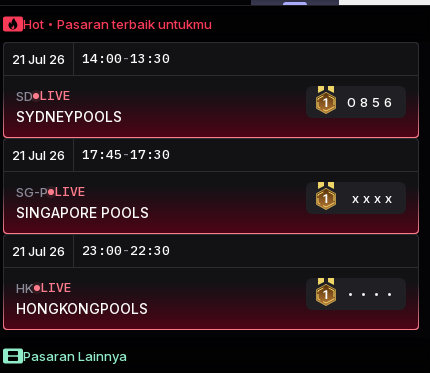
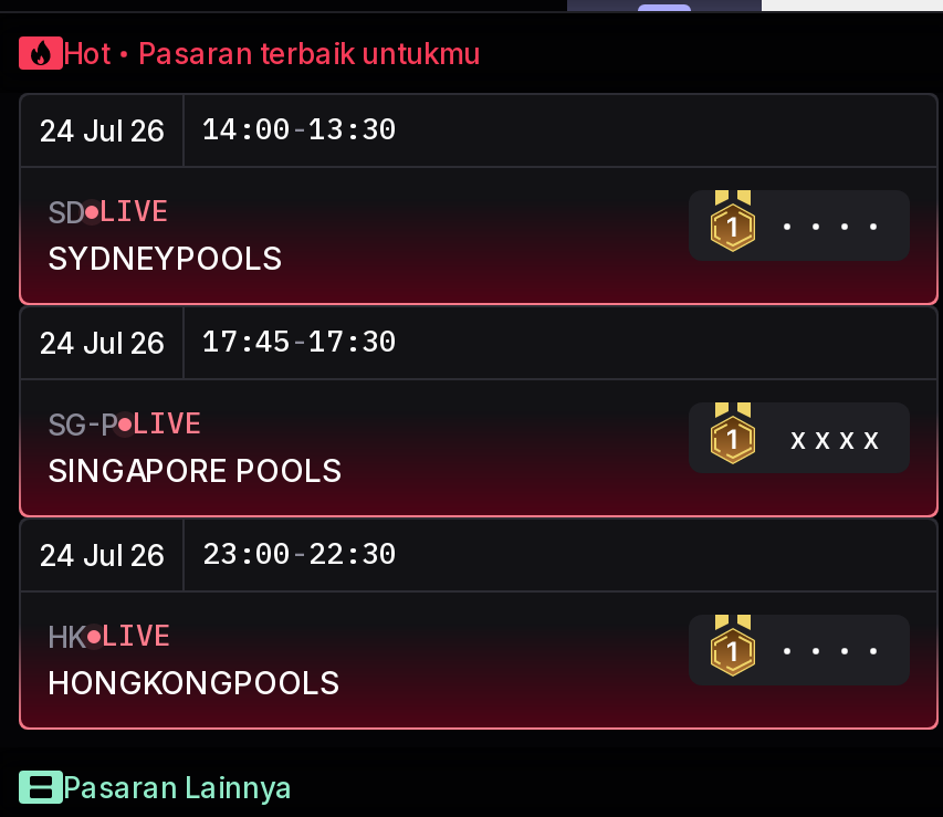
[12,50,170,67] 21 Jul 26 14:00 -13:30 -> [39,111,397,148] 24 Jul 26 14:00 -13:30
[12,94,396,163] 0856 | 21 Jul 26 -> [39,325,165,360] 24 Jul 26
[12,242,170,259] 21 Jul 26 23:00 - 22:30 -> [39,535,397,573] 24 Jul 26 23:00 - 22:30

